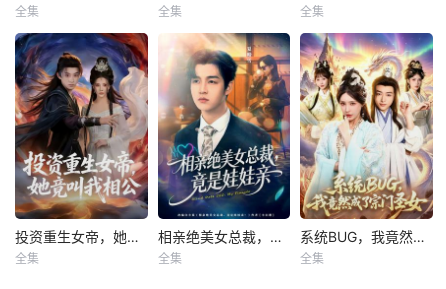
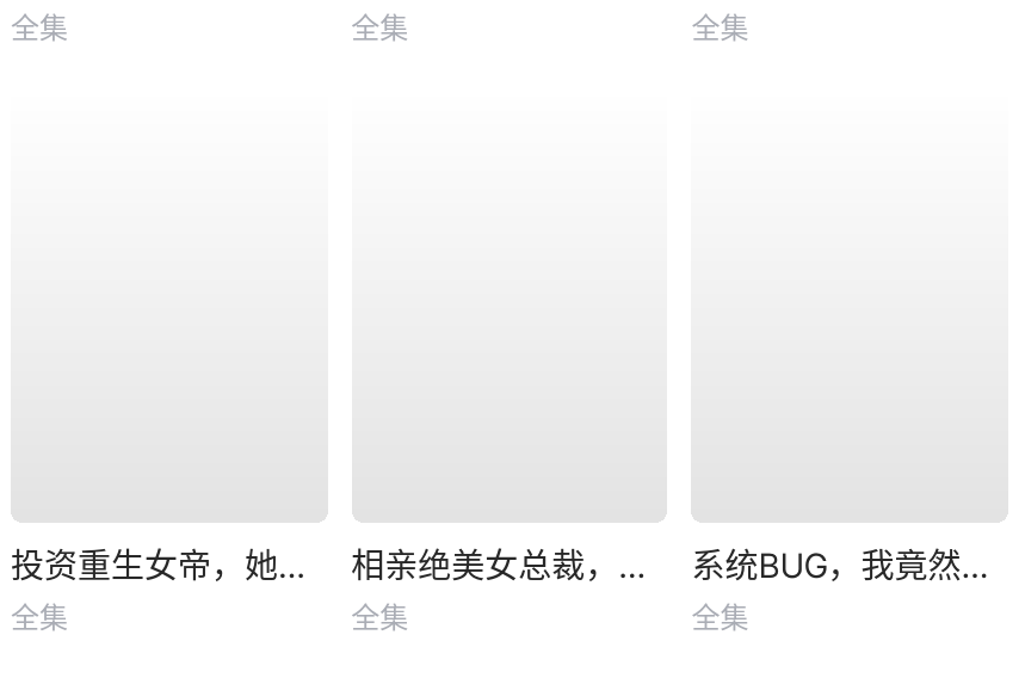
[14,32,149,220] [image] -> none
[157,32,291,220] [image] -> none
[299,32,434,220] [image] -> none

